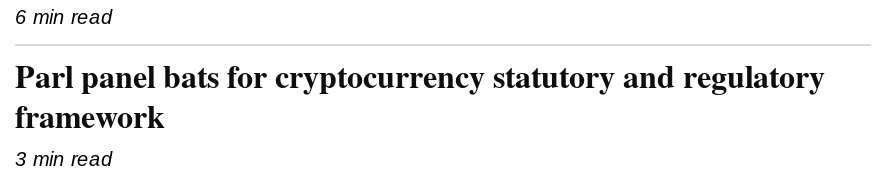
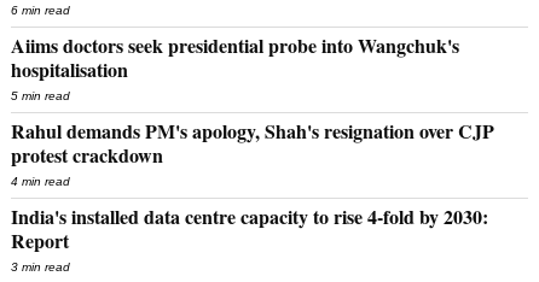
[15,51,825,137] Parl panel bats for cryptocurrency statutory and regulatory | framework -> [11,31,494,254] Aiims doctors seek presidential probe into Wangchuk's | hospitalisation | 5 min read | Rahul demands PM's apology, Shah's resignation over CJP | protest crackdown | 4 min read | India's installed data centre capacity to rise 4-fold by 2030: | Report

